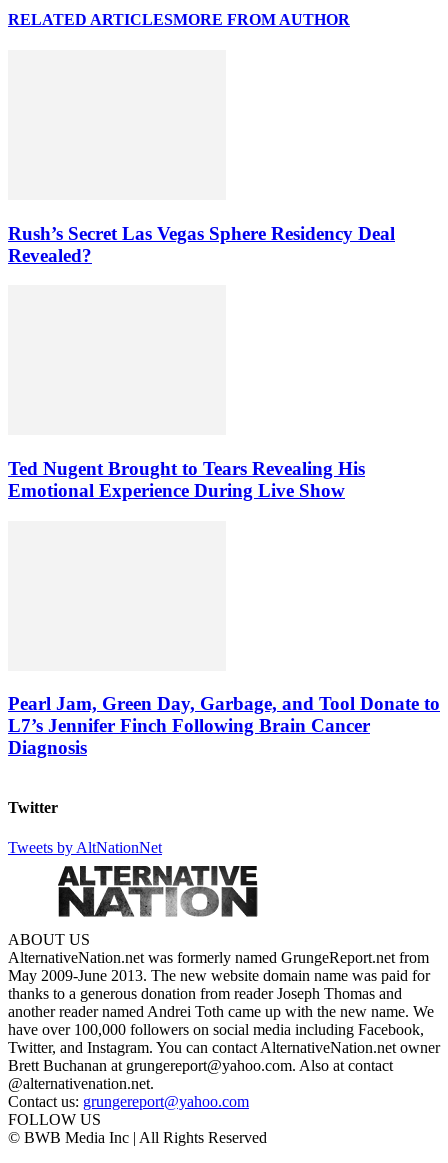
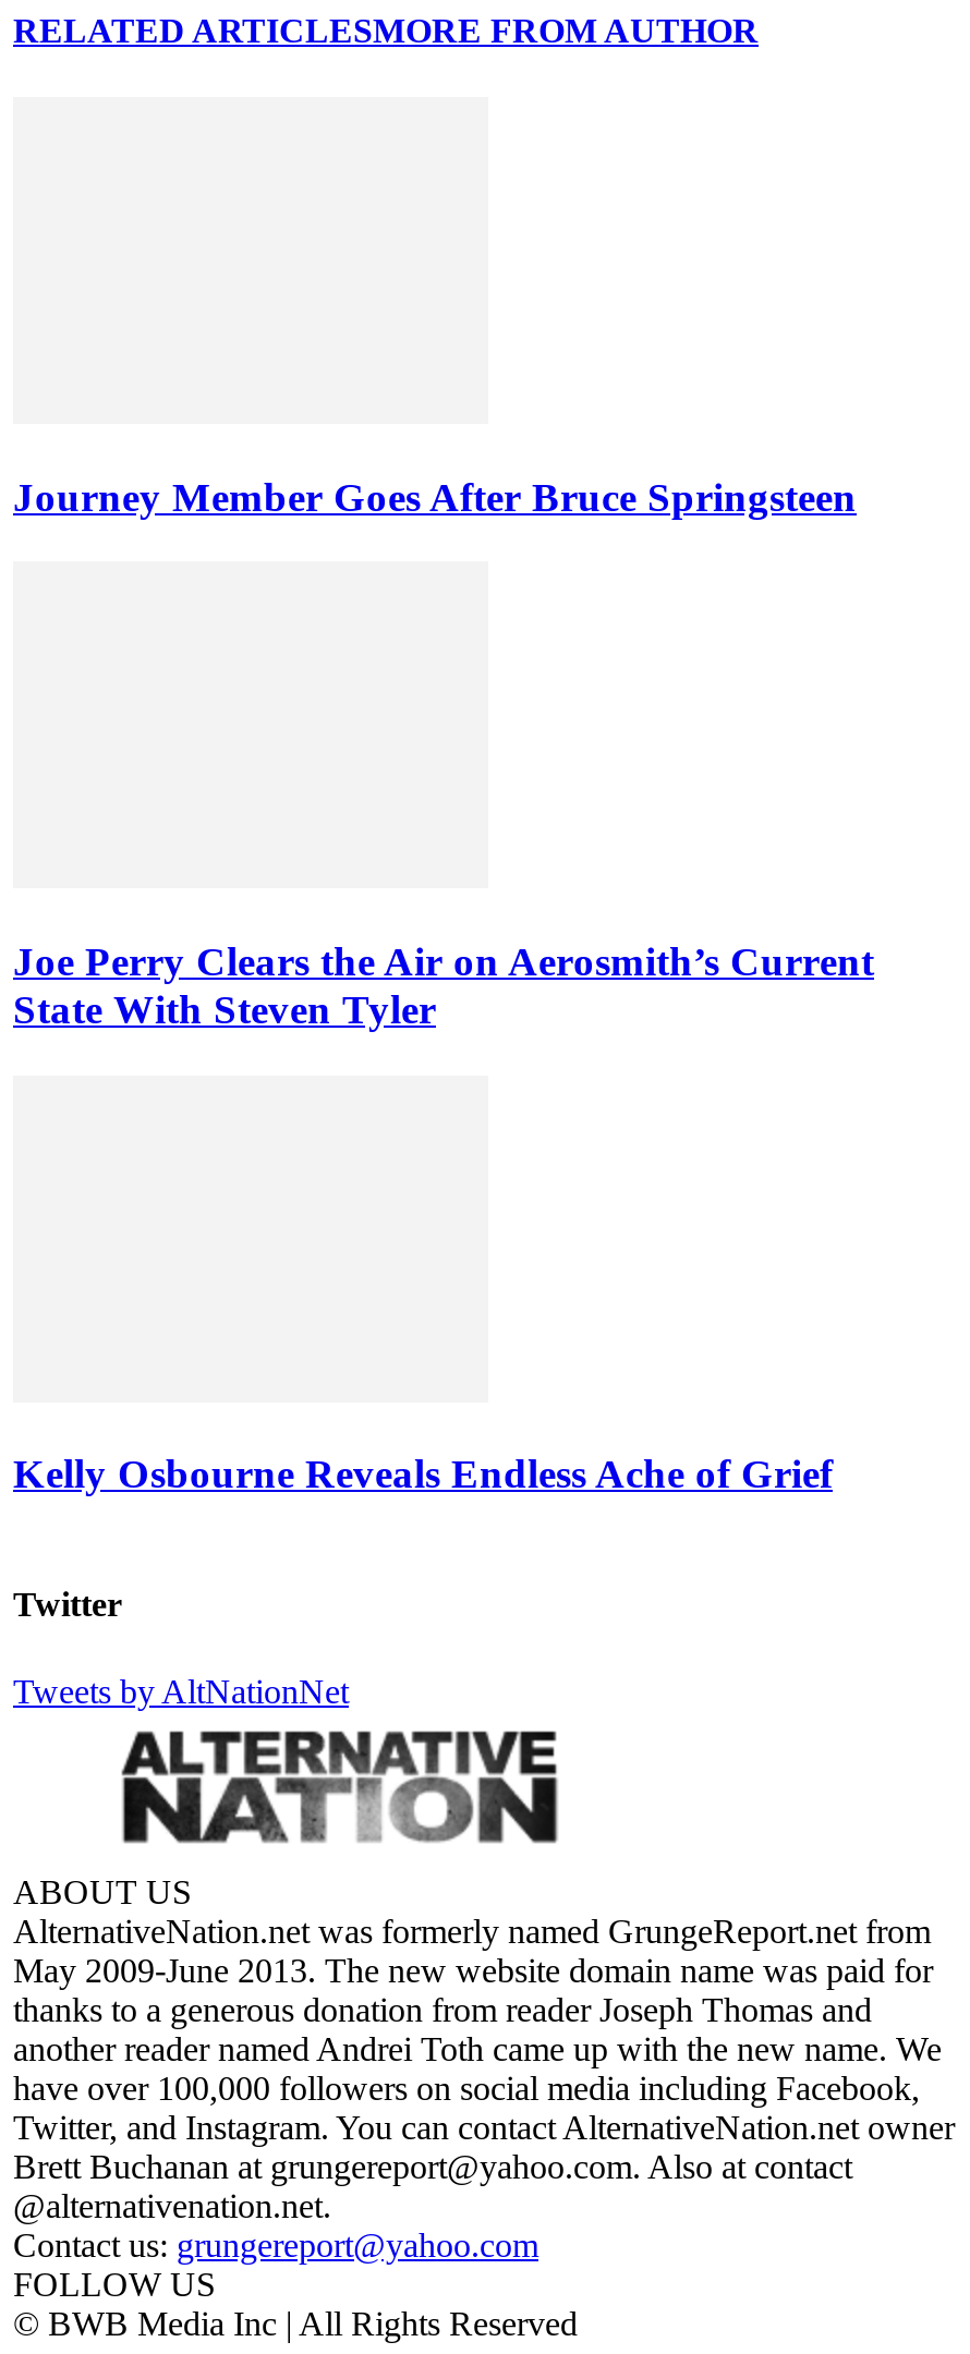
[8,222,395,265] Rush’s Secret Las Vegas Sphere Residency Deal | Revealed? -> [13,473,857,519] Journey Member Goes After Bruce Springsteen
[8,458,365,501] Ted Nugent Brought to Tears Revealing His | Emotional Experience During Live Show -> [13,938,874,1032] Joe Perry Clears the Air on Aerosmith’s Current | State With Steven Tyler
[8,693,440,758] Pearl Jam, Green Day, Garbage, and Tool Donate to | L7’s Jennifer Finch Following Brain Cancer | Diagnosis -> [13,1451,833,1497] Kelly Osbourne Reveals Endless Ache of Grief

